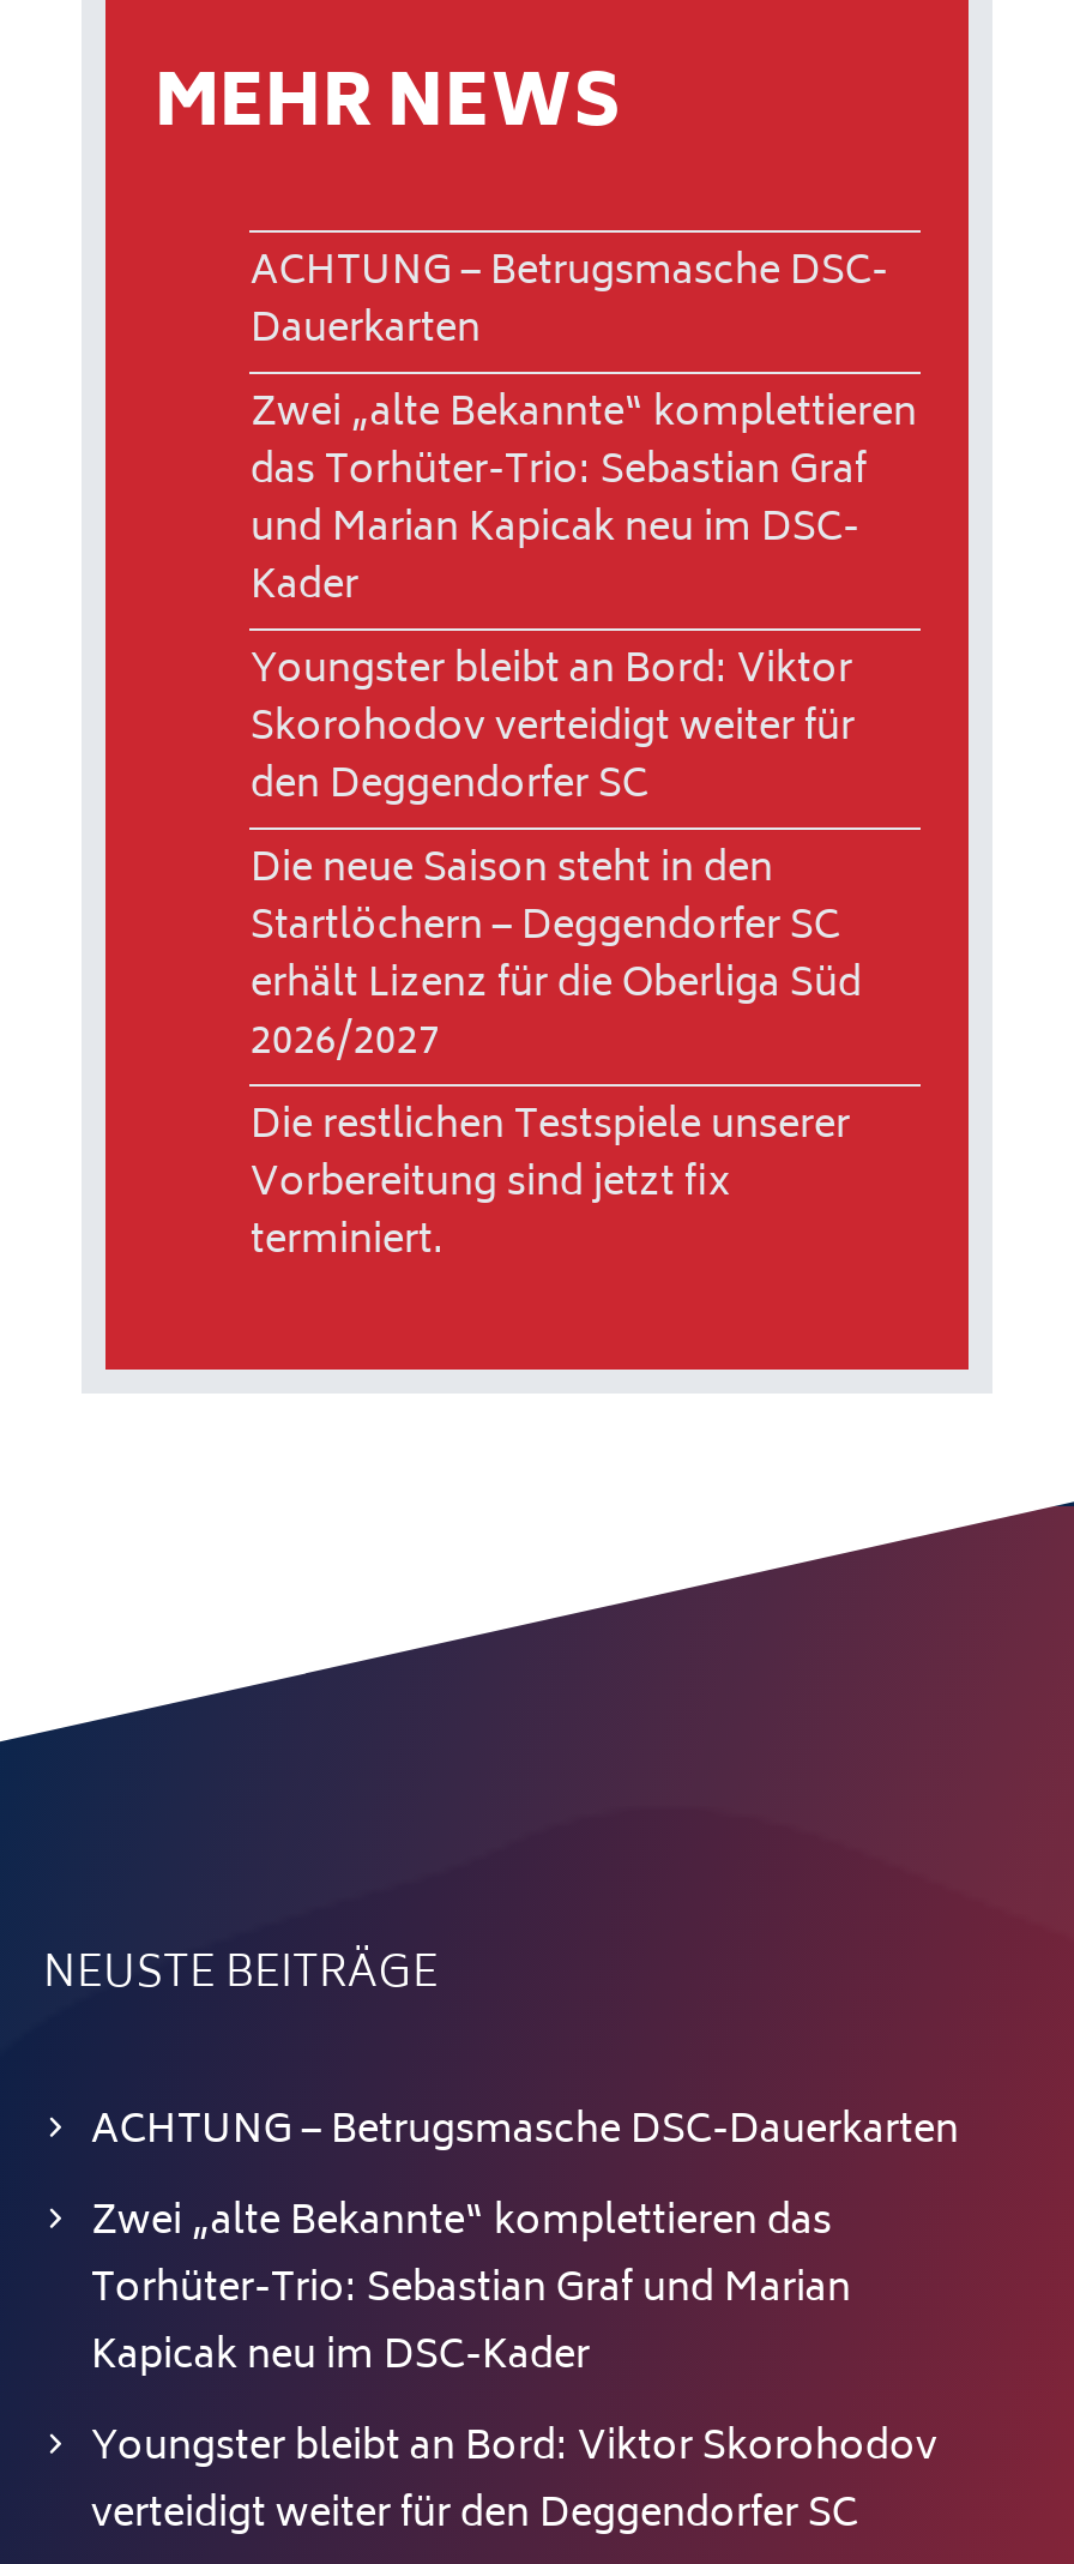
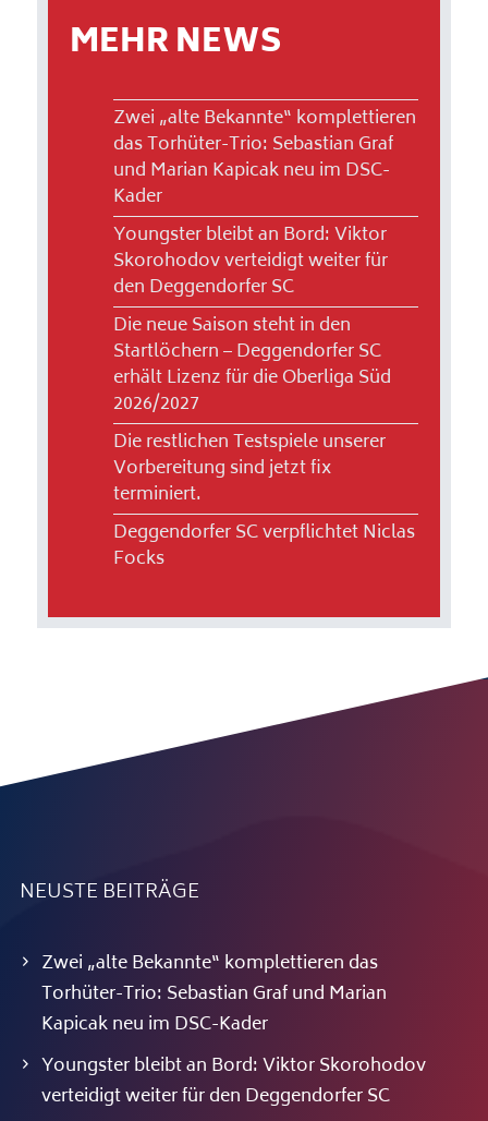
[250,240,888,365] ACHTUNG – Betrugsmasche DSC- | Dauerkarten -> none
moved [250,382,917,1276] -> [114,104,417,511]: Zwei „alte Bekannte“ komplettieren | das Torhüter-Trio: Sebastian Graf | und Marian Kapicak neu im DSC- | ... | Vorbereitung sind jetzt fix | terminiert.
none -> [114,518,415,575] Deggendorfer SC verpflichtet Niclas | Focks
[91,2099,959,2166] ACHTUNG – Betrugsmasche DSC-Dauerkarten -> none

